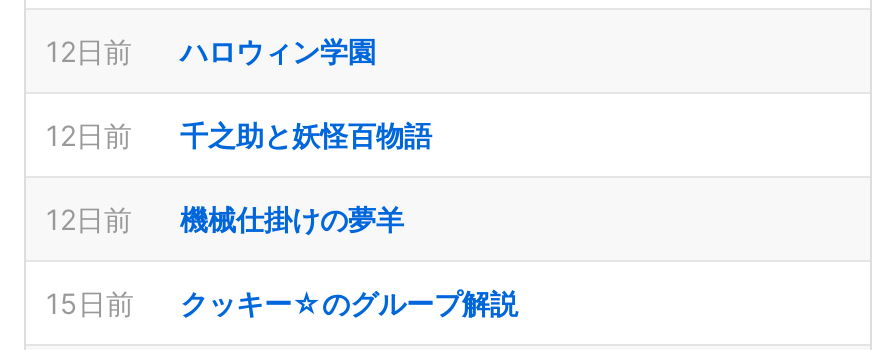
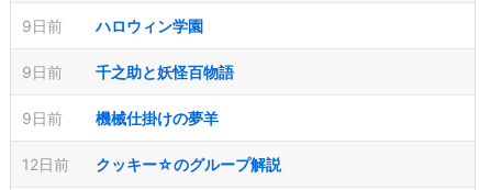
[46,34,376,68] 12日前 ハロウィン学園 -> [22,16,203,35] 9日前 ハロウィン学園
[46,118,432,152] 12日前 千之助と妖怪百物語 -> [22,63,234,81] 9日前 千之助と妖怪百物語
[46,202,404,236] 12日前 機械仕掛けの夢羊 -> [22,109,219,127] 9日前 機械仕掛けの夢羊
[46,286,134,320] 15日前 -> [22,155,69,174] 12日前

